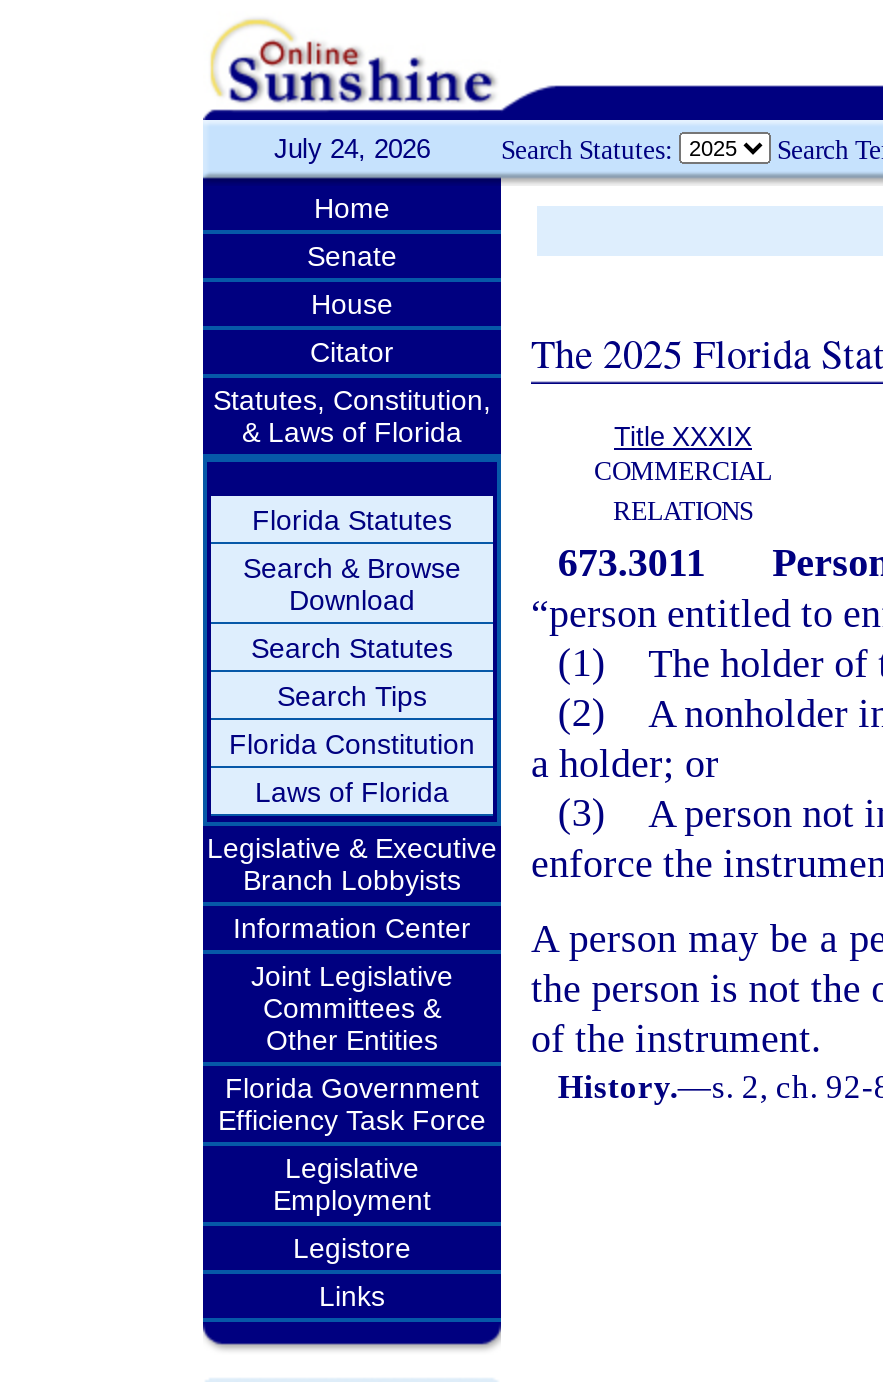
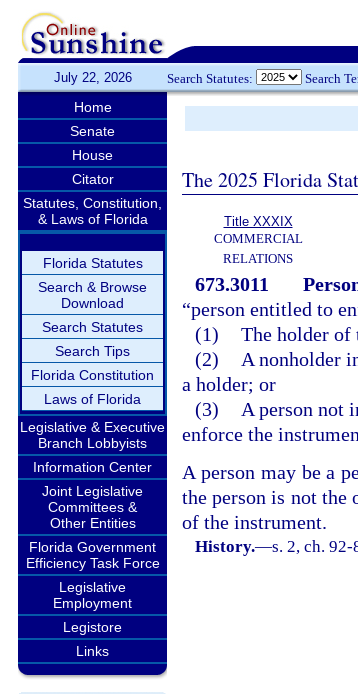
[274,134,430,164] July 24, 2026 -> [53,70,131,85] July 22, 2026

